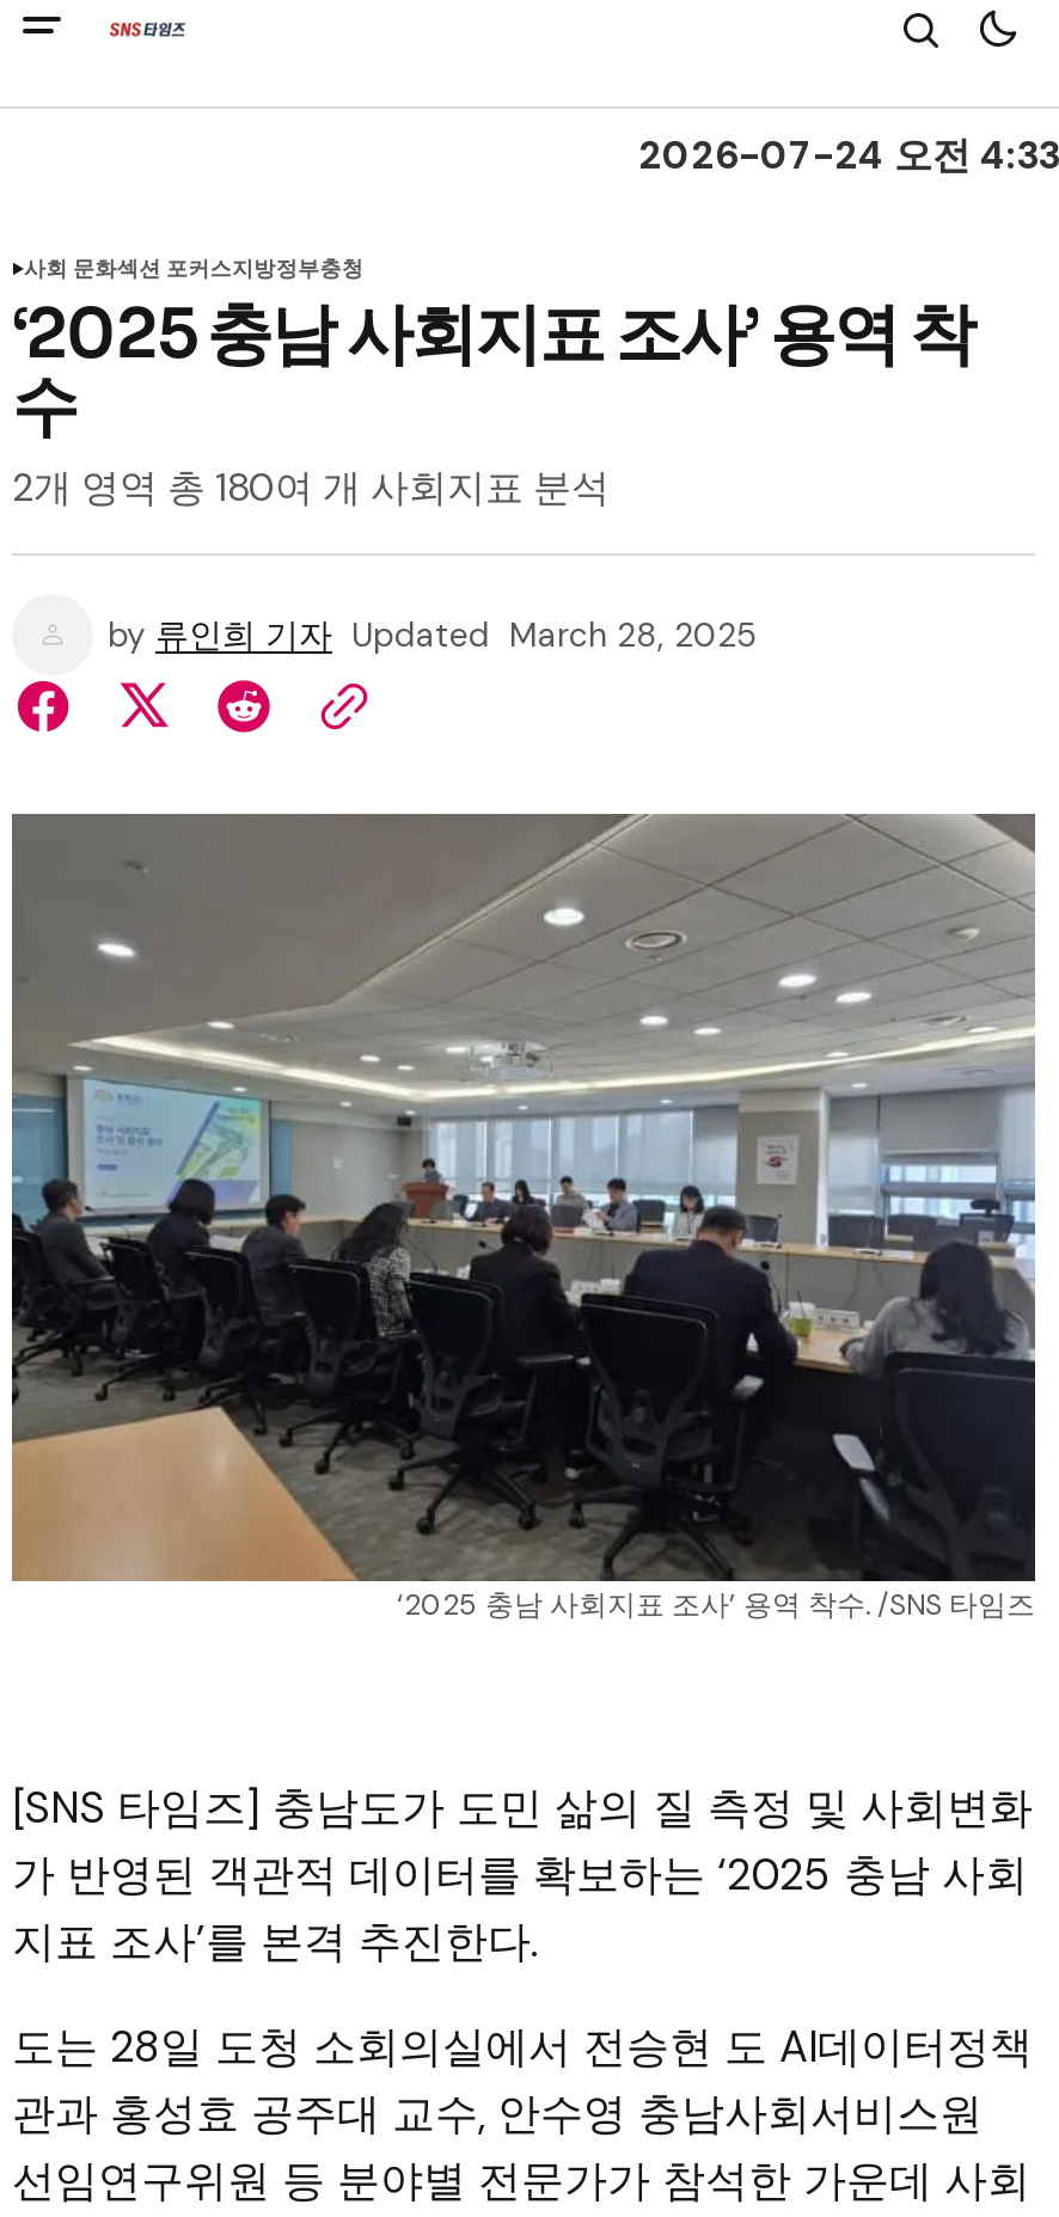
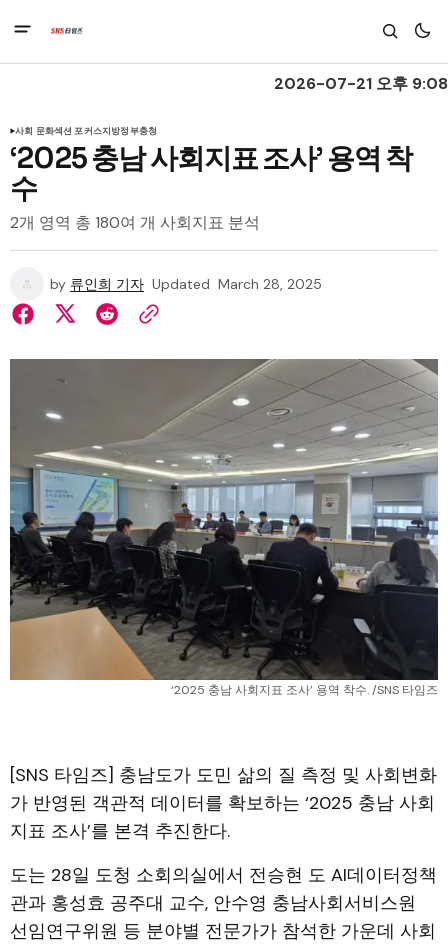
[638,130,1059,180] 2026-07-24 오전 4:33 -> [274,73,448,94] 2026-07-21 오후 9:08

